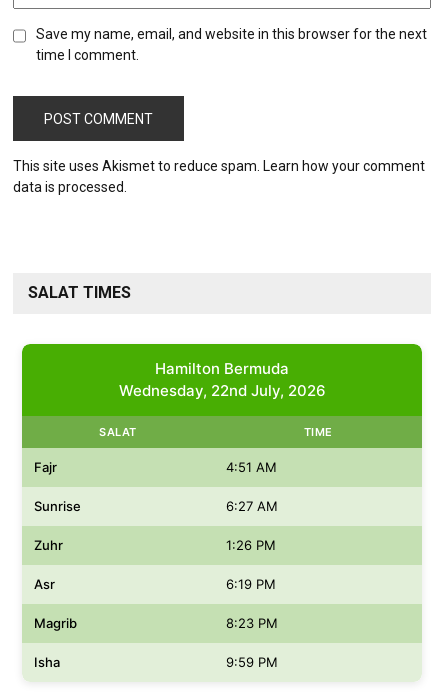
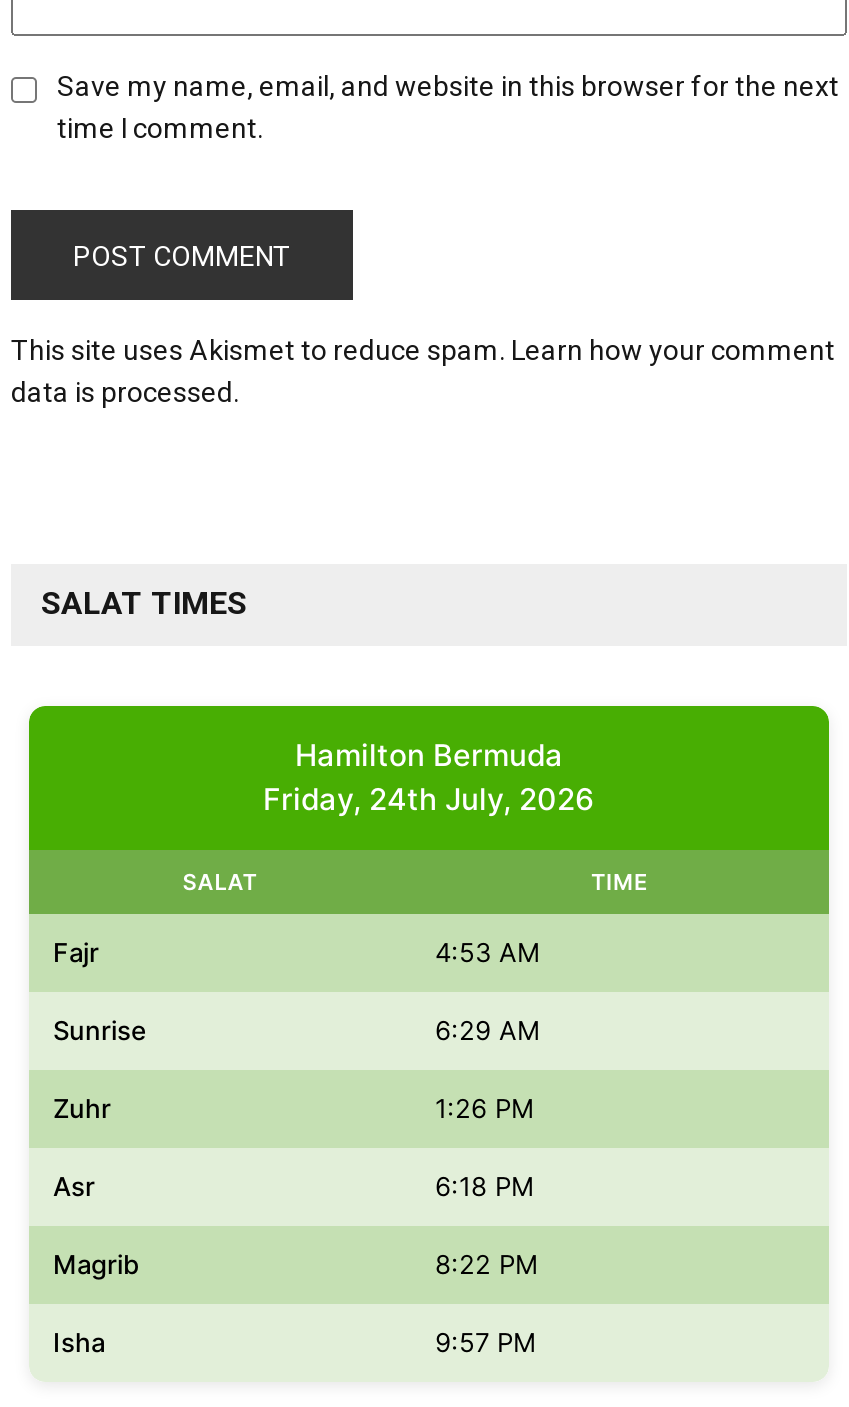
[118,381,325,400] Wednesday, 22nd July, 2026 -> [263,780,595,818] Friday, 24th July, 2026
[226,459,277,475] 4:51 AM -> [435,936,541,968] 4:53 AM
[226,498,278,514] 6:27 AM -> [435,1014,541,1046] 6:29 AM
[226,576,276,592] 6:19 PM -> [435,1170,535,1202] 6:18 PM
[226,615,278,631] 8:23 PM -> [435,1248,539,1280] 8:22 PM
[226,654,278,670] 9:59 PM -> [435,1326,537,1358] 9:57 PM

